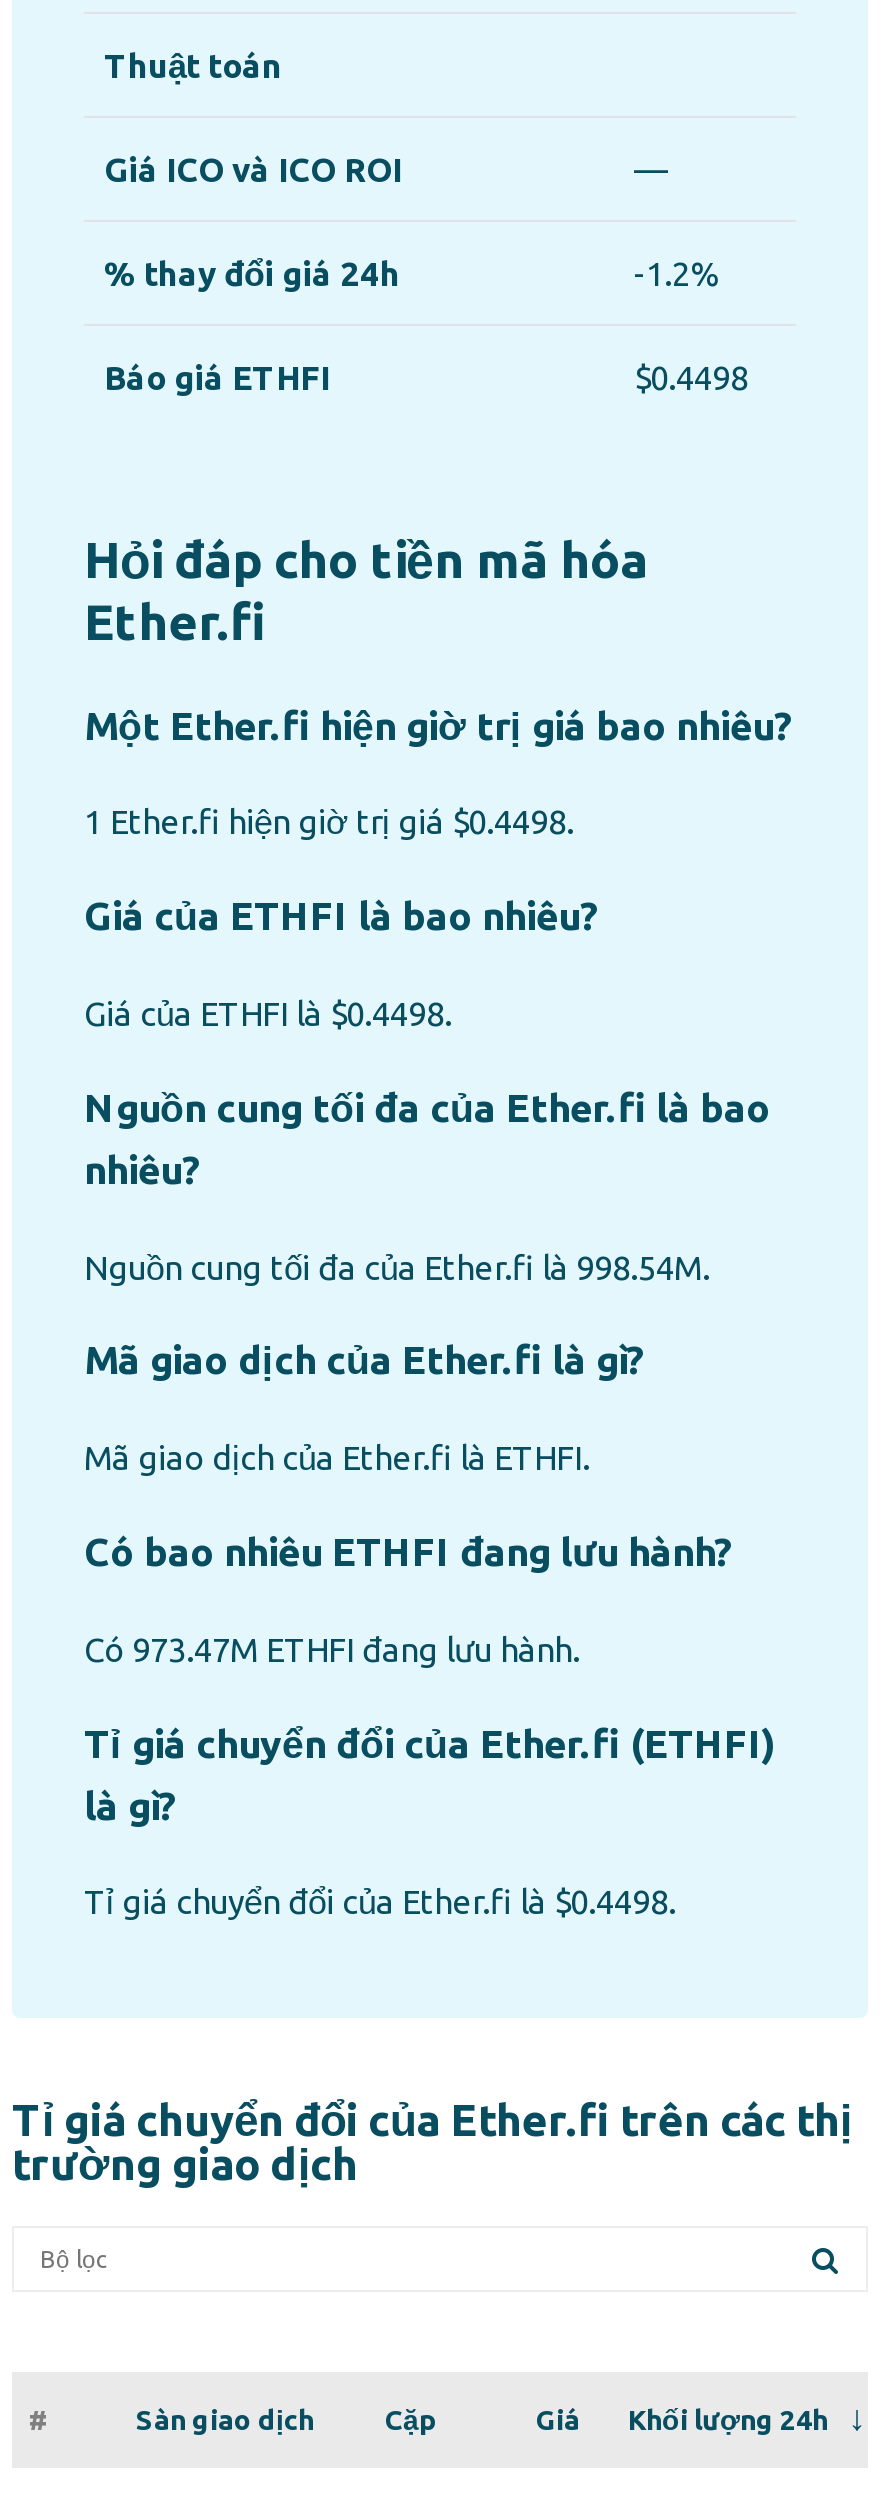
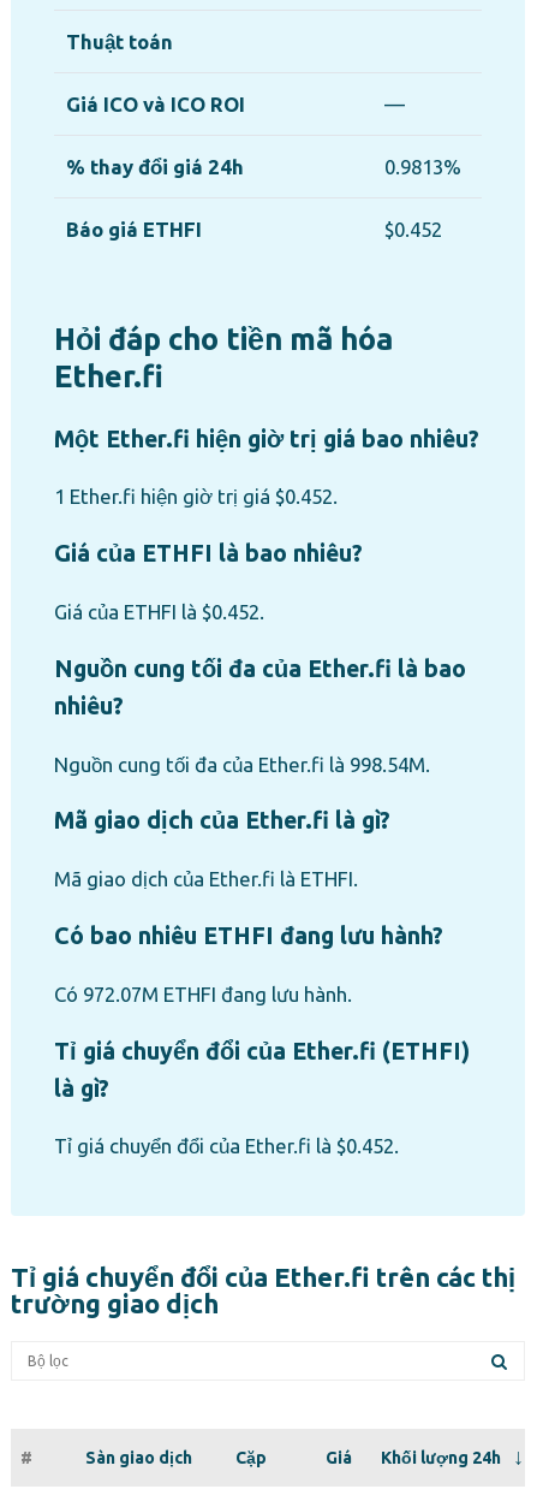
[634,254,720,292] -1.2% -> [384,155,461,178] 0.9813%
[634,358,748,396] $0.4498 -> [384,217,442,240] $0.452
[84,803,574,841] 1 Ether.fi hiện giờ trị giá $0.4498. -> [54,485,338,508] 1 Ether.fi hiện giờ trị giá $0.452.
[84,994,452,1032] Giá của ETHFI là $0.4498. -> [54,600,264,623] Giá của ETHFI là $0.452.
[84,1630,580,1668] Có 973.47M ETHFI đang lưu hành. -> [54,982,352,1005] Có 972.07M ETHFI đang lưu hành.
[84,1883,676,1921] Tỉ giá chuyển đổi của Ether.fi là $0.4498. -> [54,1135,399,1158] Tỉ giá chuyển đổi của Ether.fi là $0.452.

